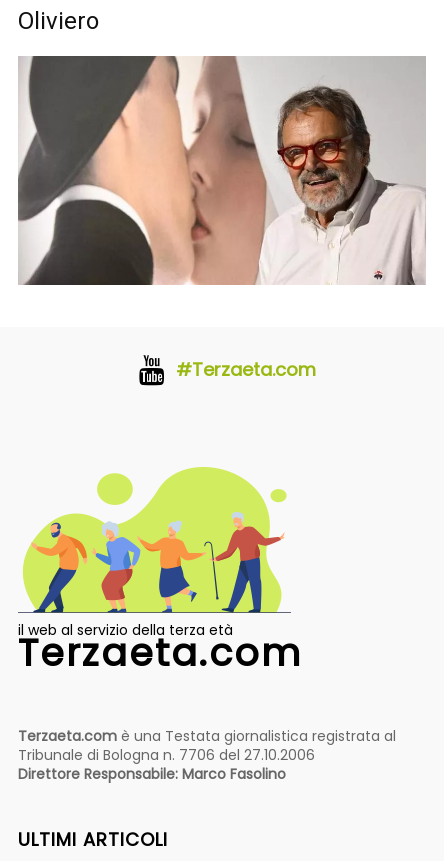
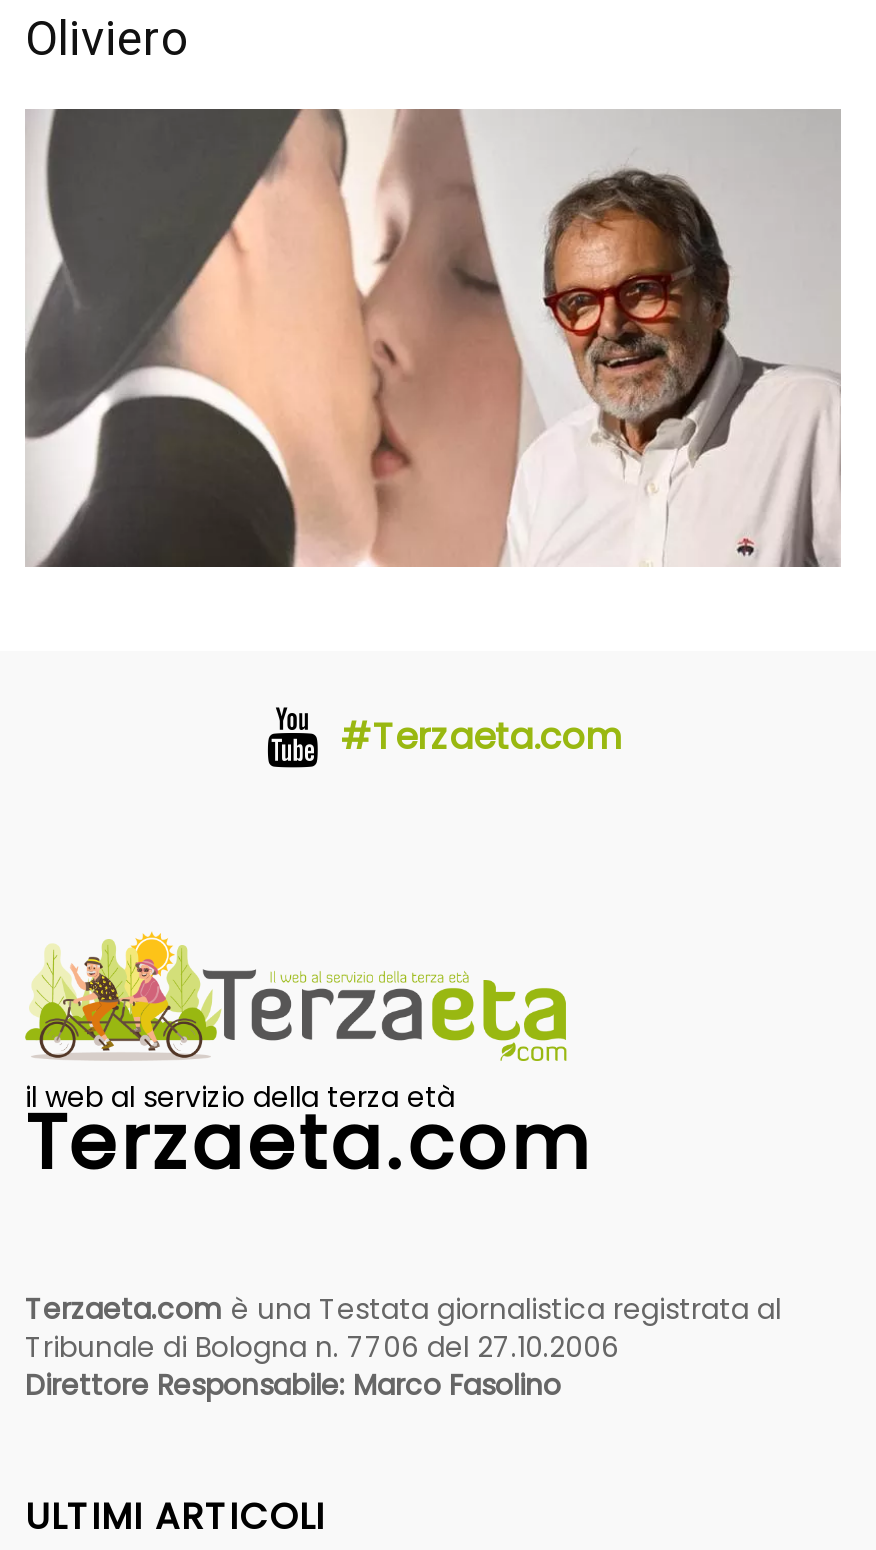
[18,466,291,614] [image] -> [23,931,569,1061] [image]

